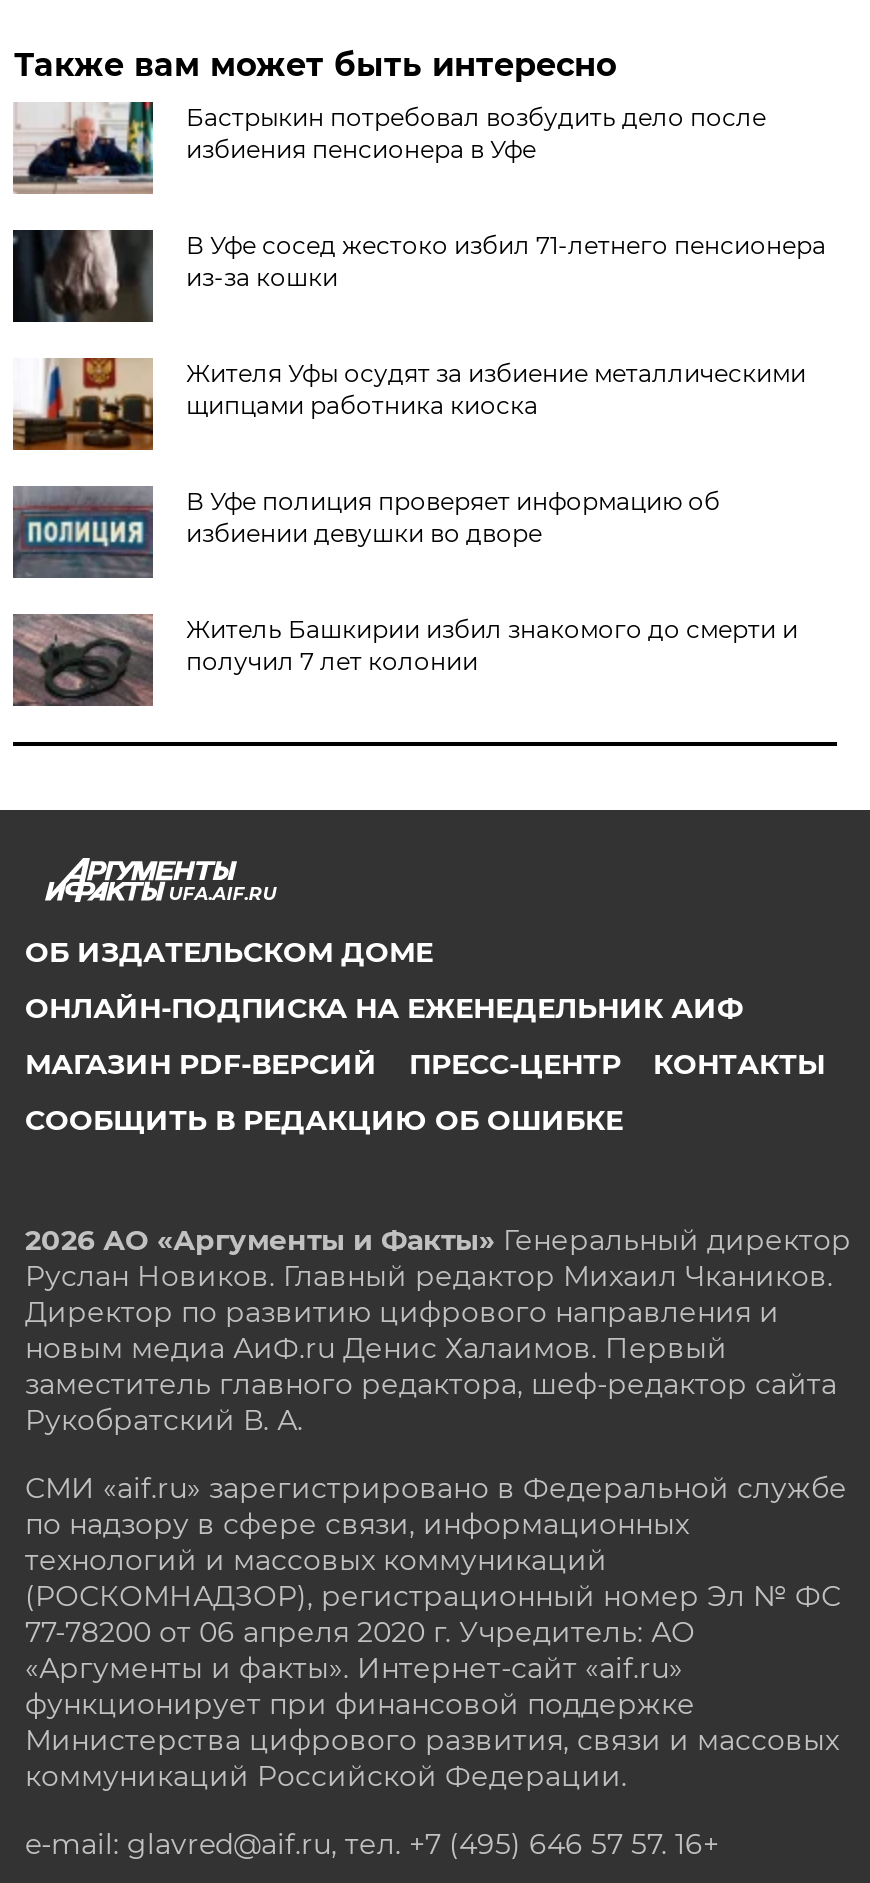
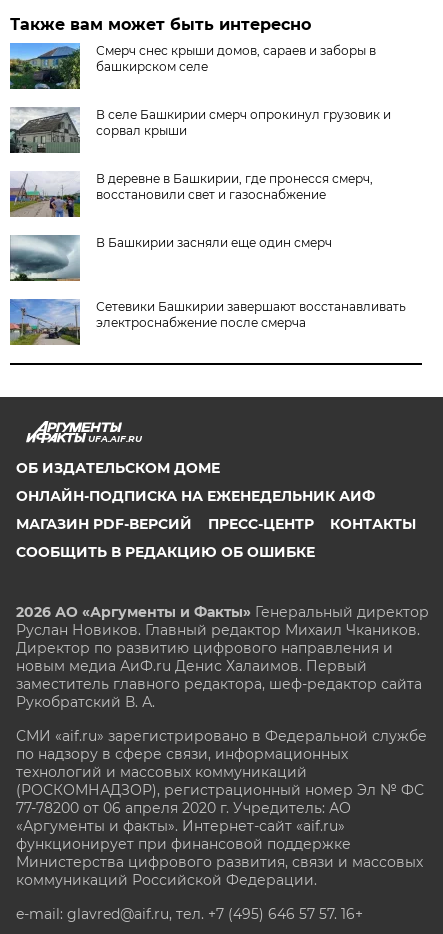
[13,100,766,194] [image] | Бастрыкин потребовал возбудить дело после | избиения пенсионера в Уфе -> [9,42,376,90] [image] | Смерч снес крыши домов, сараев и заборы в | башкирском селе
[11,230,826,322] [image] | В Уфе сосед жестоко избил 71-летнего пенсионера | из-за кошки -> [9,107,391,154] [image] | В селе Башкирии смерч опрокинул грузовик и | сорвал крыши
[13,356,806,452] [image] | Жителя Уфы осудят за избиение металлическими | щипцами работника киоска -> [9,171,373,218] [image] | В деревне в Башкирии, где пронесся смерч, | восстановили свет и газоснабжение
[13,486,720,580] [image] | В Уфе полиция проверяет информацию об | избиении девушки во дворе -> [10,235,332,282] [image] | В Башкирии засняли еще один смерч
[11,612,798,706] [image] | Житель Башкирии избил знакомого до смерти и | получил 7 лет колонии -> [9,298,406,345] [image] | Сетевики Башкирии завершают восстанавливать | электроснабжение после смерча

